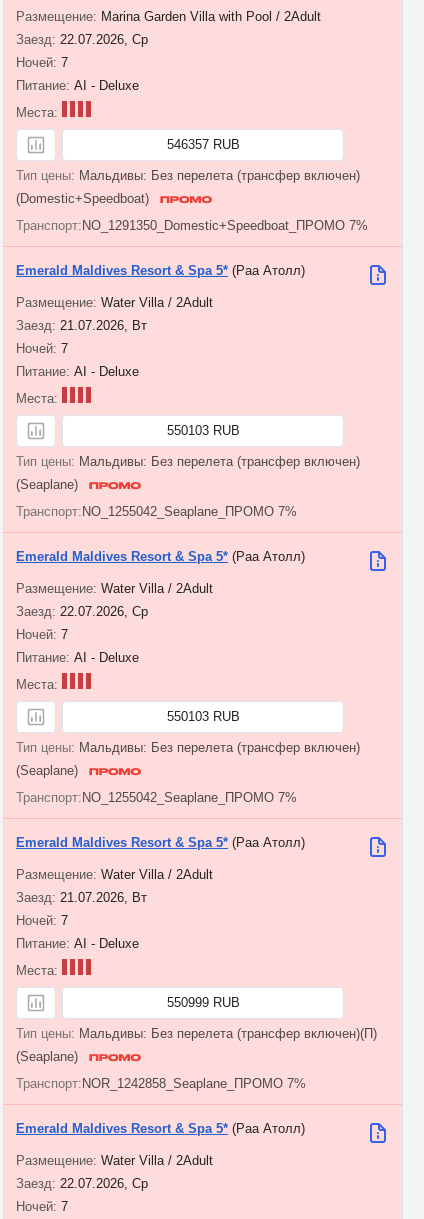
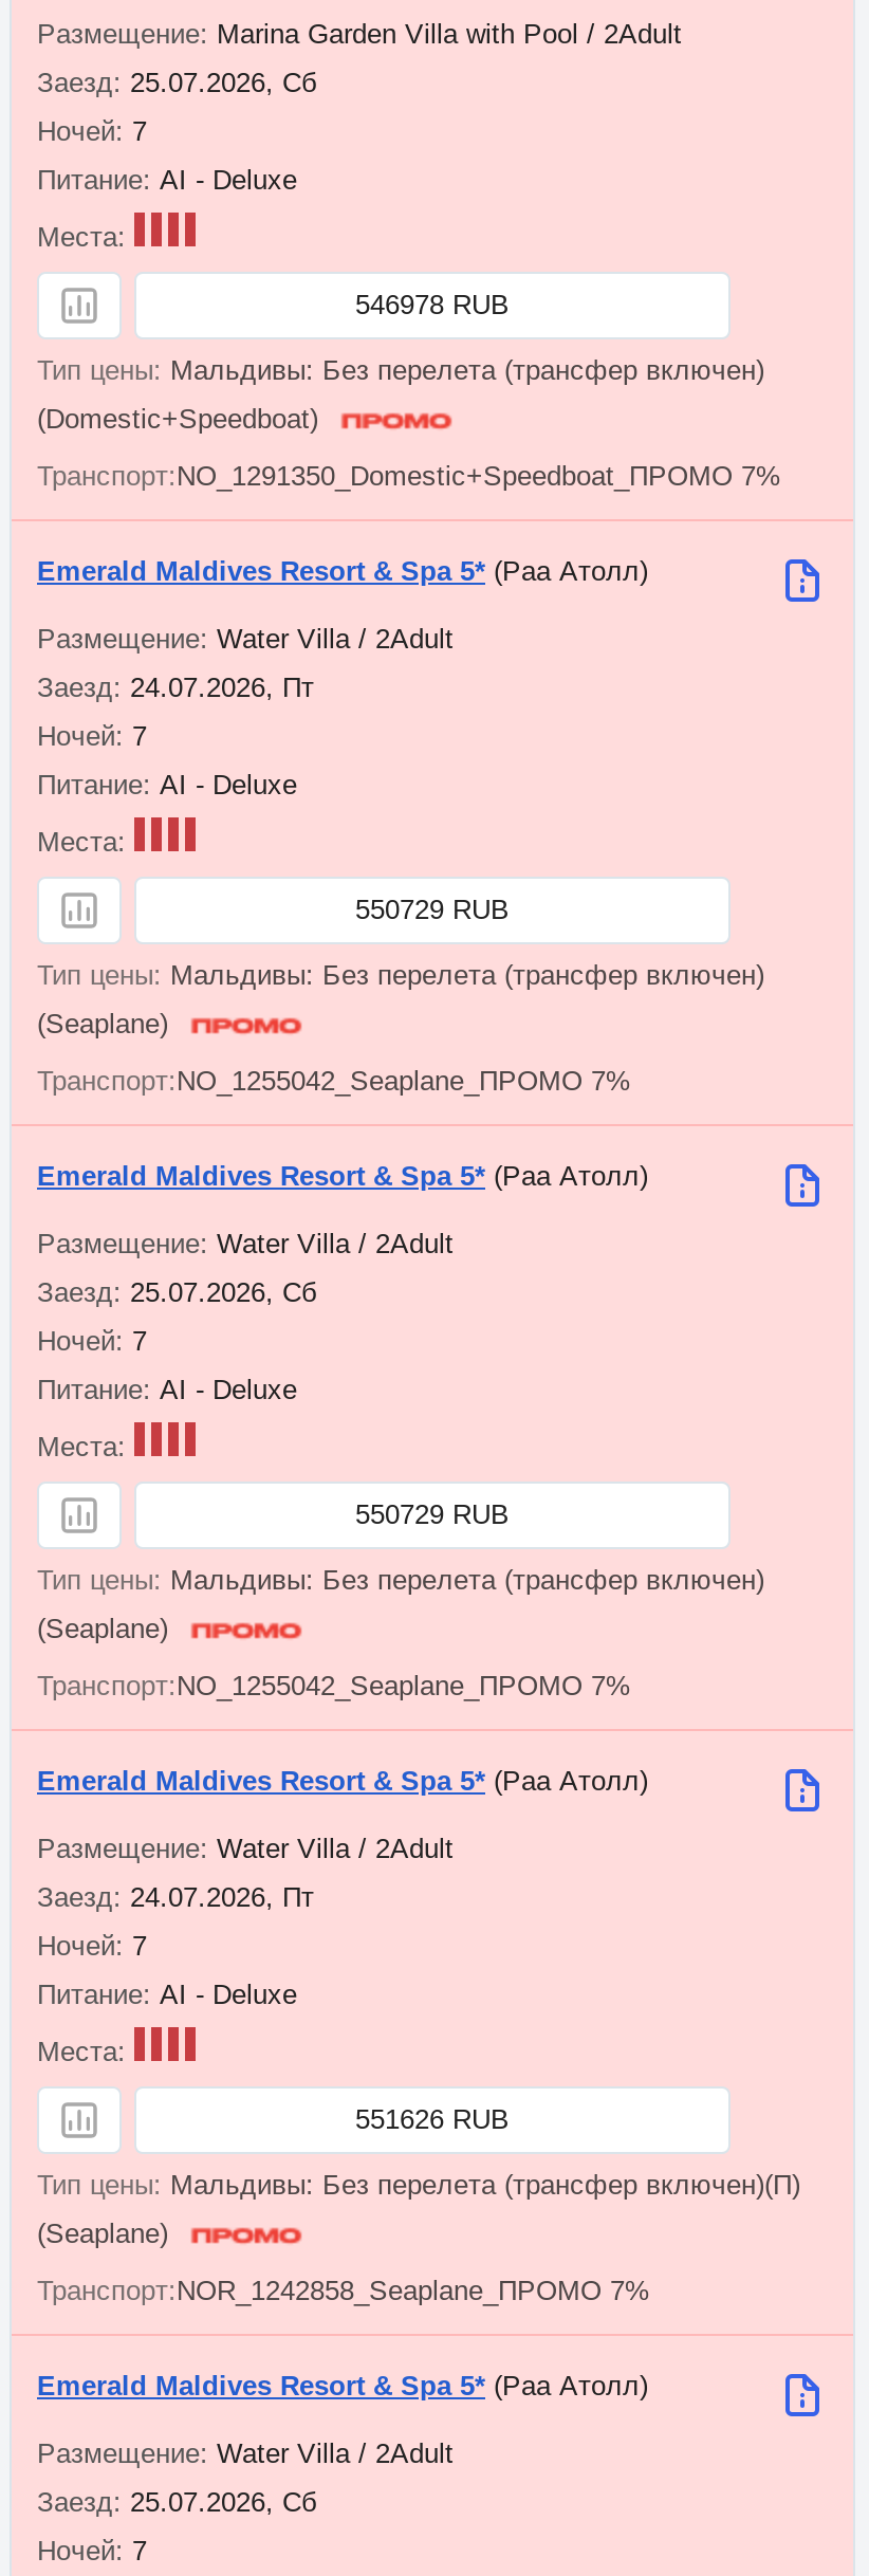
[60,32,148,47] 22.07.2026, Ср -> [130,66,316,98] 25.07.2026, Сб
[166,137,239,152] 546357 RUB -> [355,289,510,321] 546978 RUB
[60,318,147,333] 21.07.2026, Вт -> [130,671,314,703] 24.07.2026, Пт
[166,423,239,438] 550103 RUB -> [355,894,510,926] 550729 RUB
[60,604,148,619] 22.07.2026, Ср -> [130,1276,316,1307] 25.07.2026, Сб
[166,709,239,724] 550103 RUB -> [355,1499,510,1531] 550729 RUB
[60,890,147,905] 21.07.2026, Вт -> [130,1881,314,1912] 24.07.2026, Пт
[166,995,239,1010] 550999 RUB -> [355,2104,510,2135] 551626 RUB
[60,1176,148,1191] 22.07.2026, Ср -> [130,2485,316,2517] 25.07.2026, Сб

